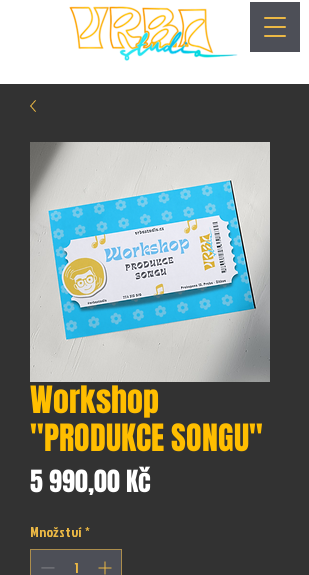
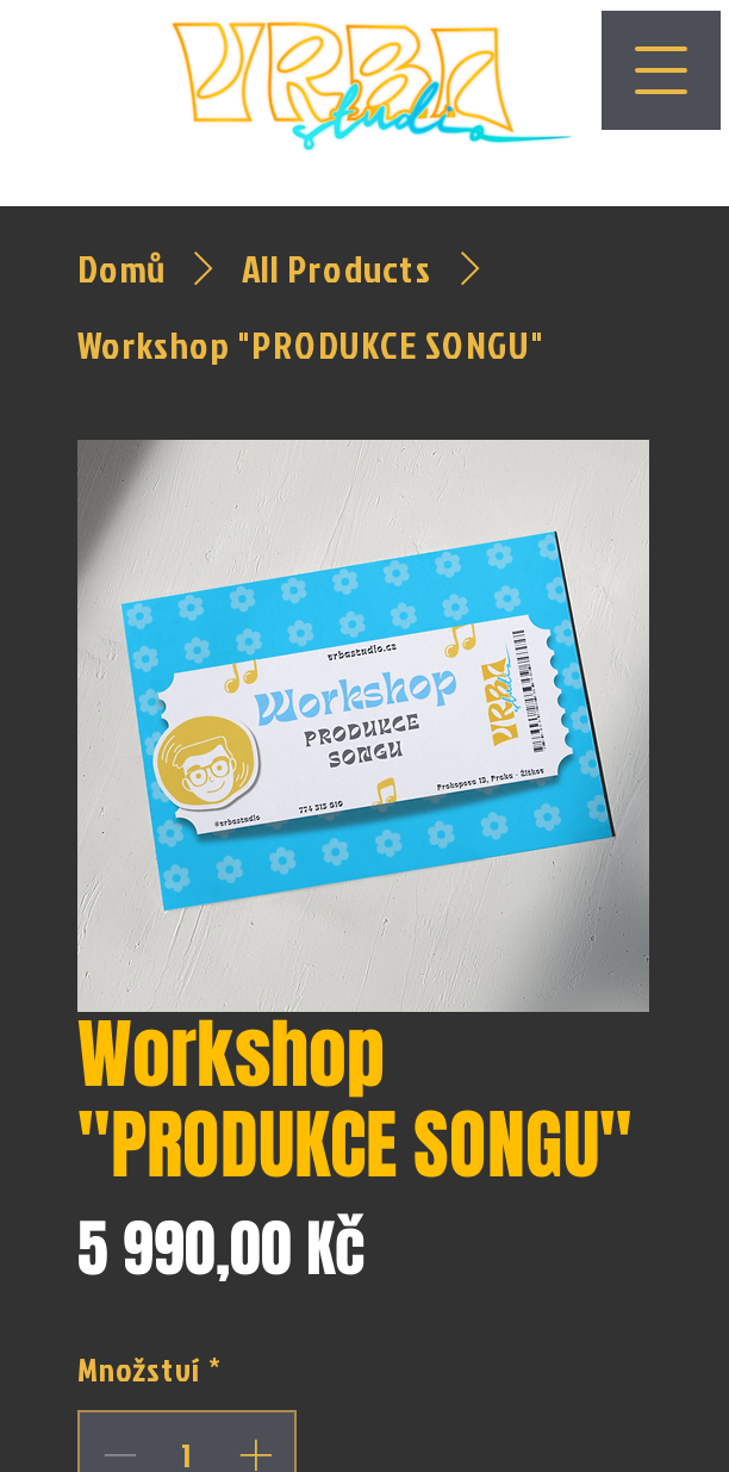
none -> [77,242,544,371] Domů | All Products | Workshop "PRODUKCE SONGU"

